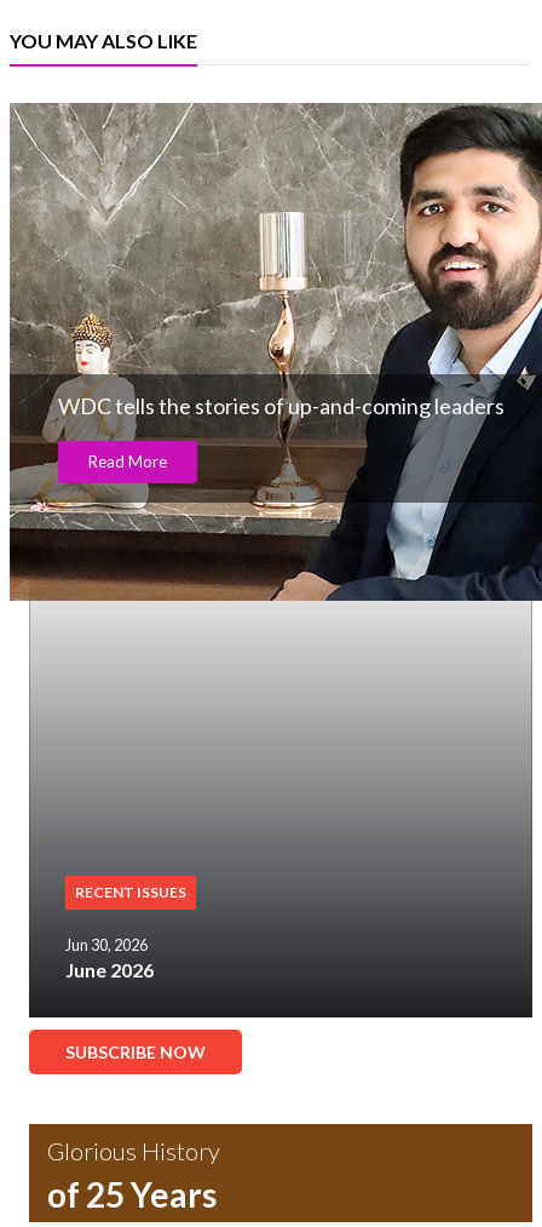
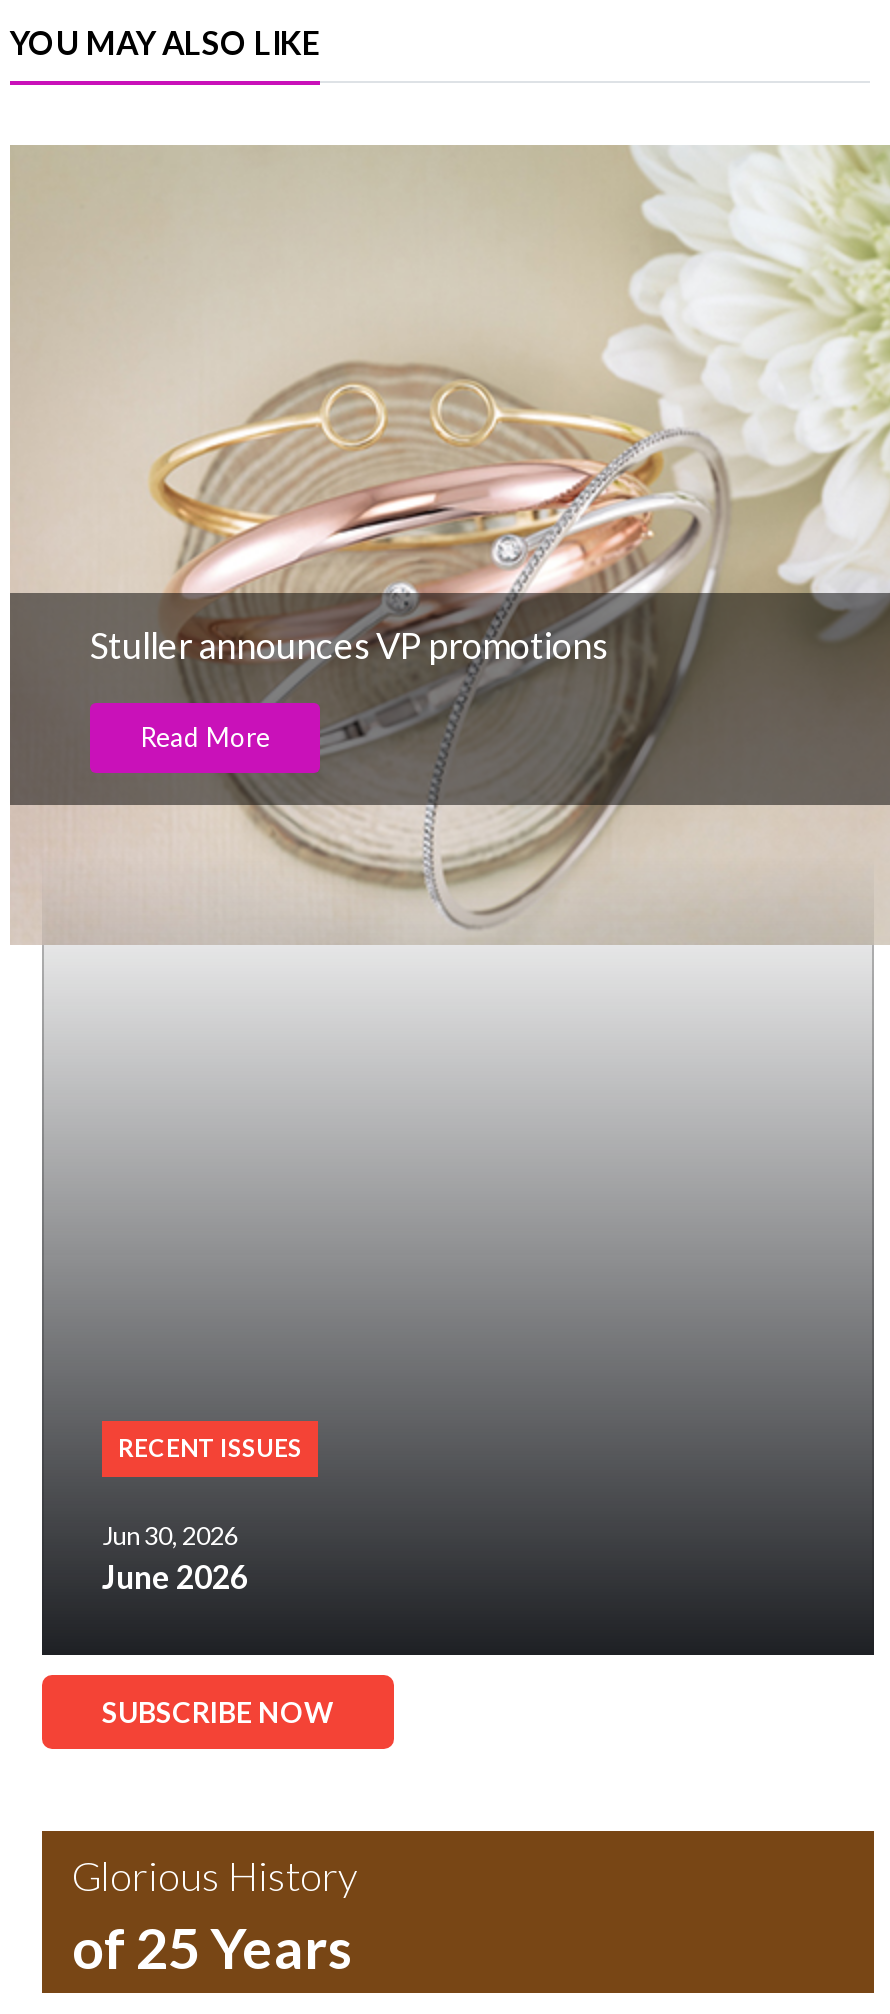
[8,103,538,602] [image] | WDC tells the stories of up-and-coming leaders -> [10,145,884,967] [image] | Stuller announces VP promotions

